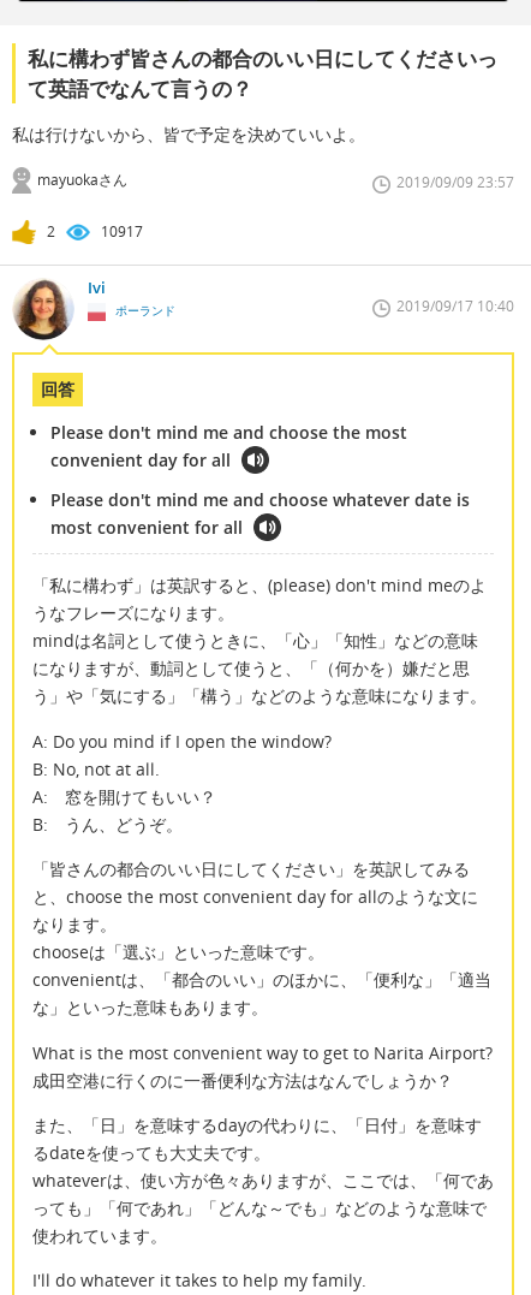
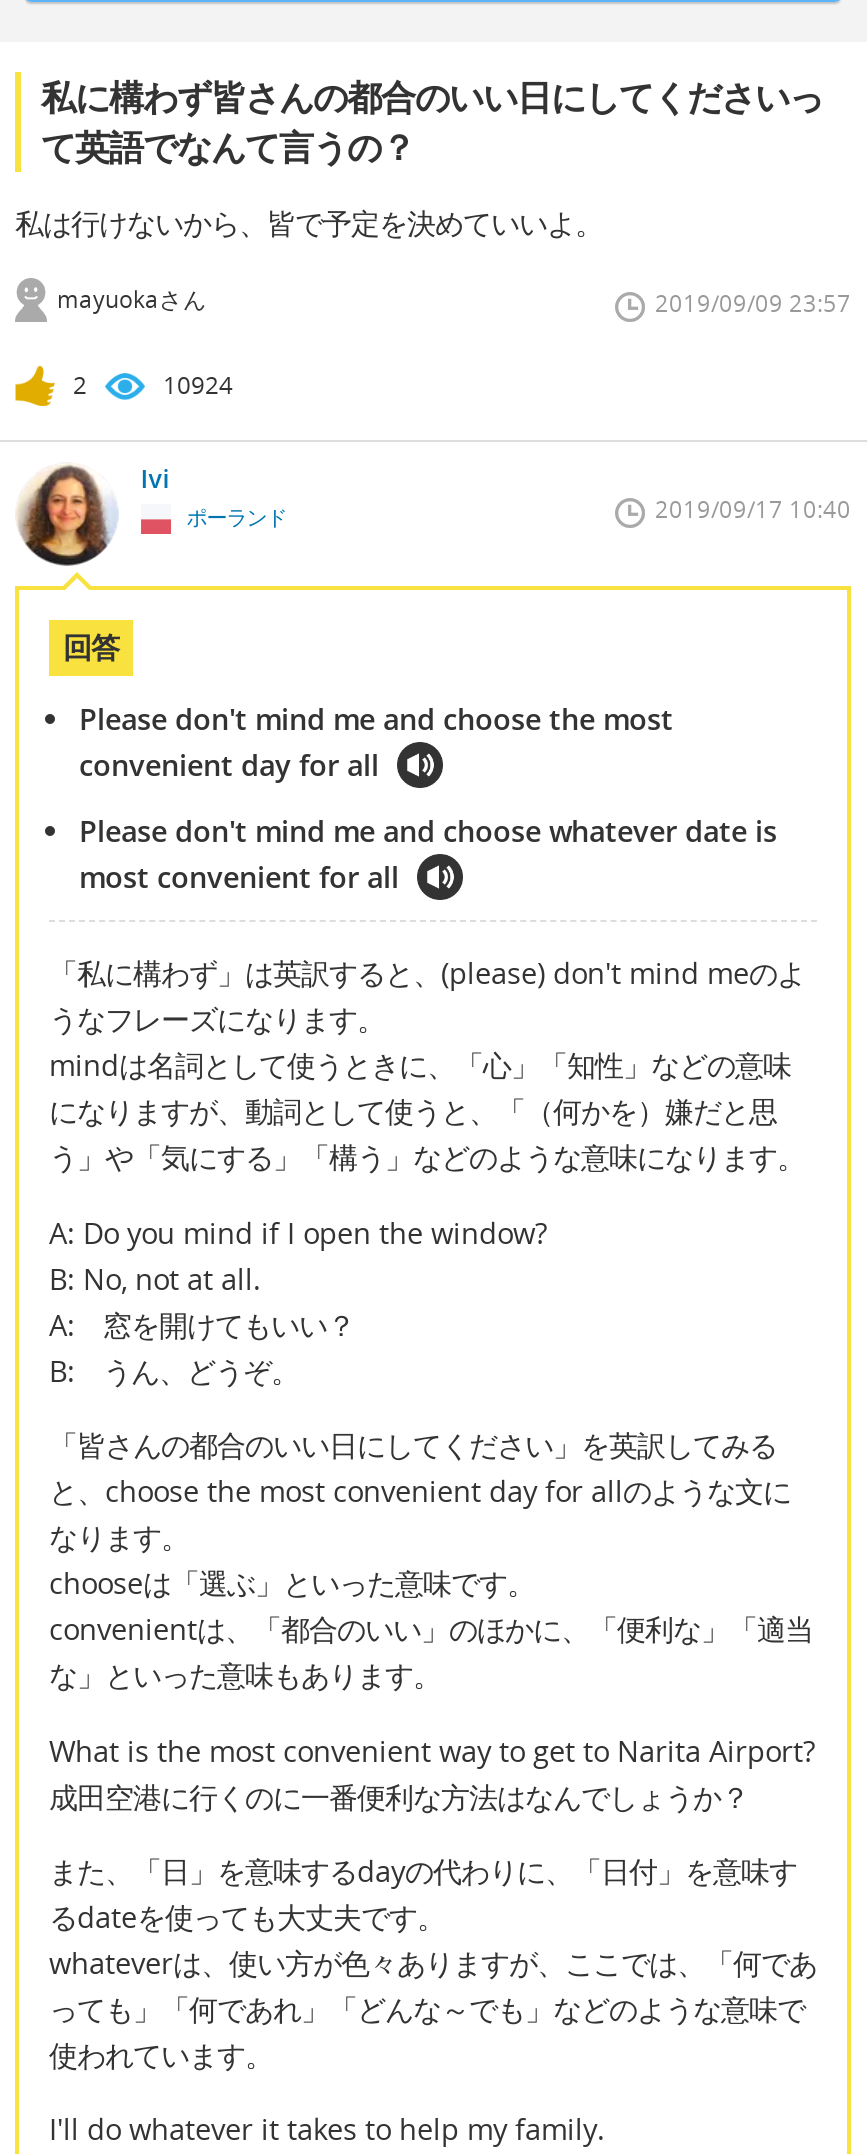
[101,221,143,241] 10917 -> [163,368,233,402] 10924

